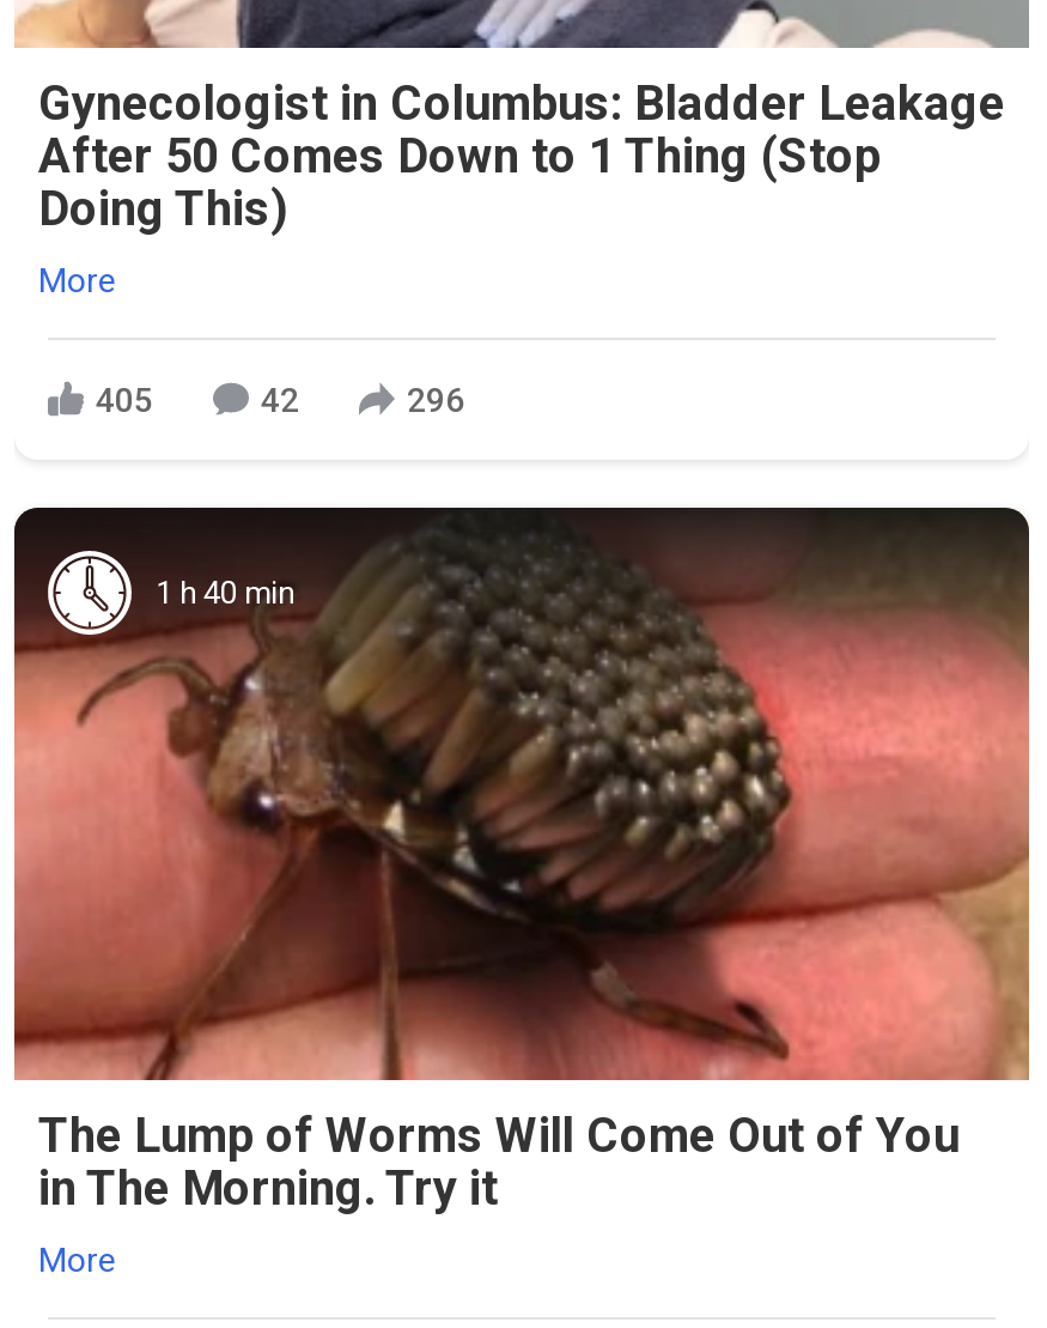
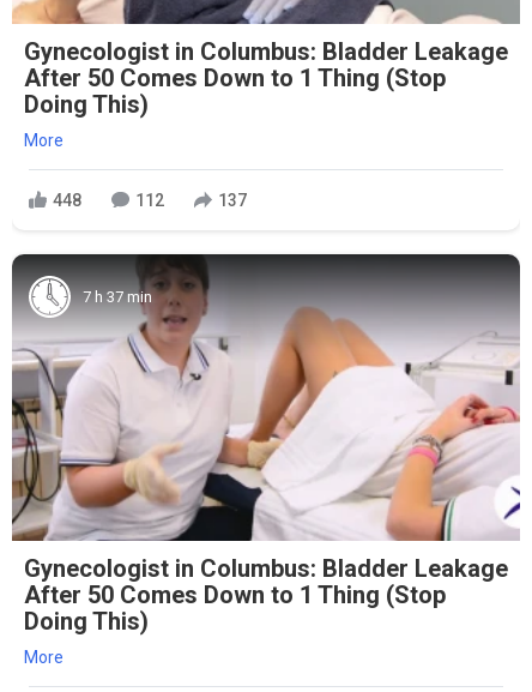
[96,381,464,419] 405 | 42 | 296 -> [53,191,247,210] 448 | 112 | 137
[14,513,1031,1035] [image] | 1 h 40 min -> [11,258,521,542] [image] | 7 h 37 min
[38,1106,960,1216] The Lump of Worms Will Come Out of You | in The Morning. Try it -> [24,554,508,636] Gynecologist in Columbus: Bladder Leakage | After 50 Comes Down to 1 Thing (Stop | Doing This)

